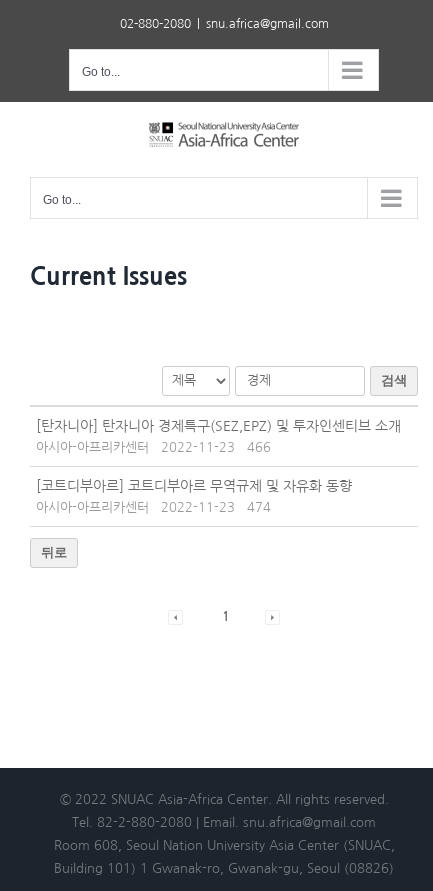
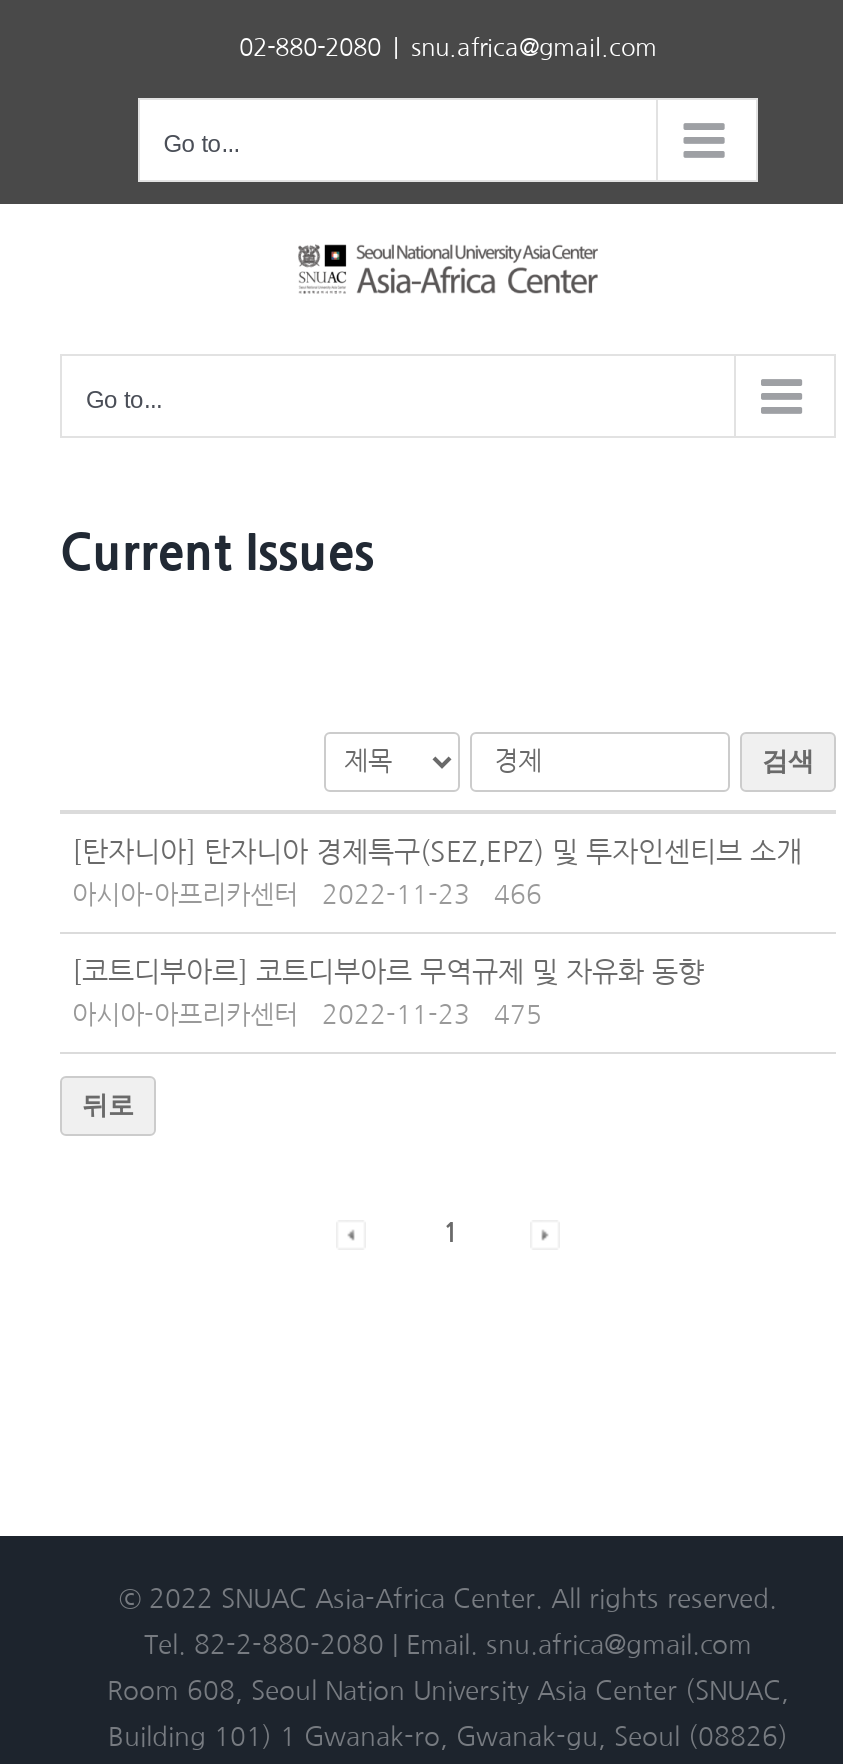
[36,501,271,514] 아시아-아프리카센터 2022-11-23 474 -> [72,1003,542,1029] 아시아-아프리카센터 2022-11-23 475

